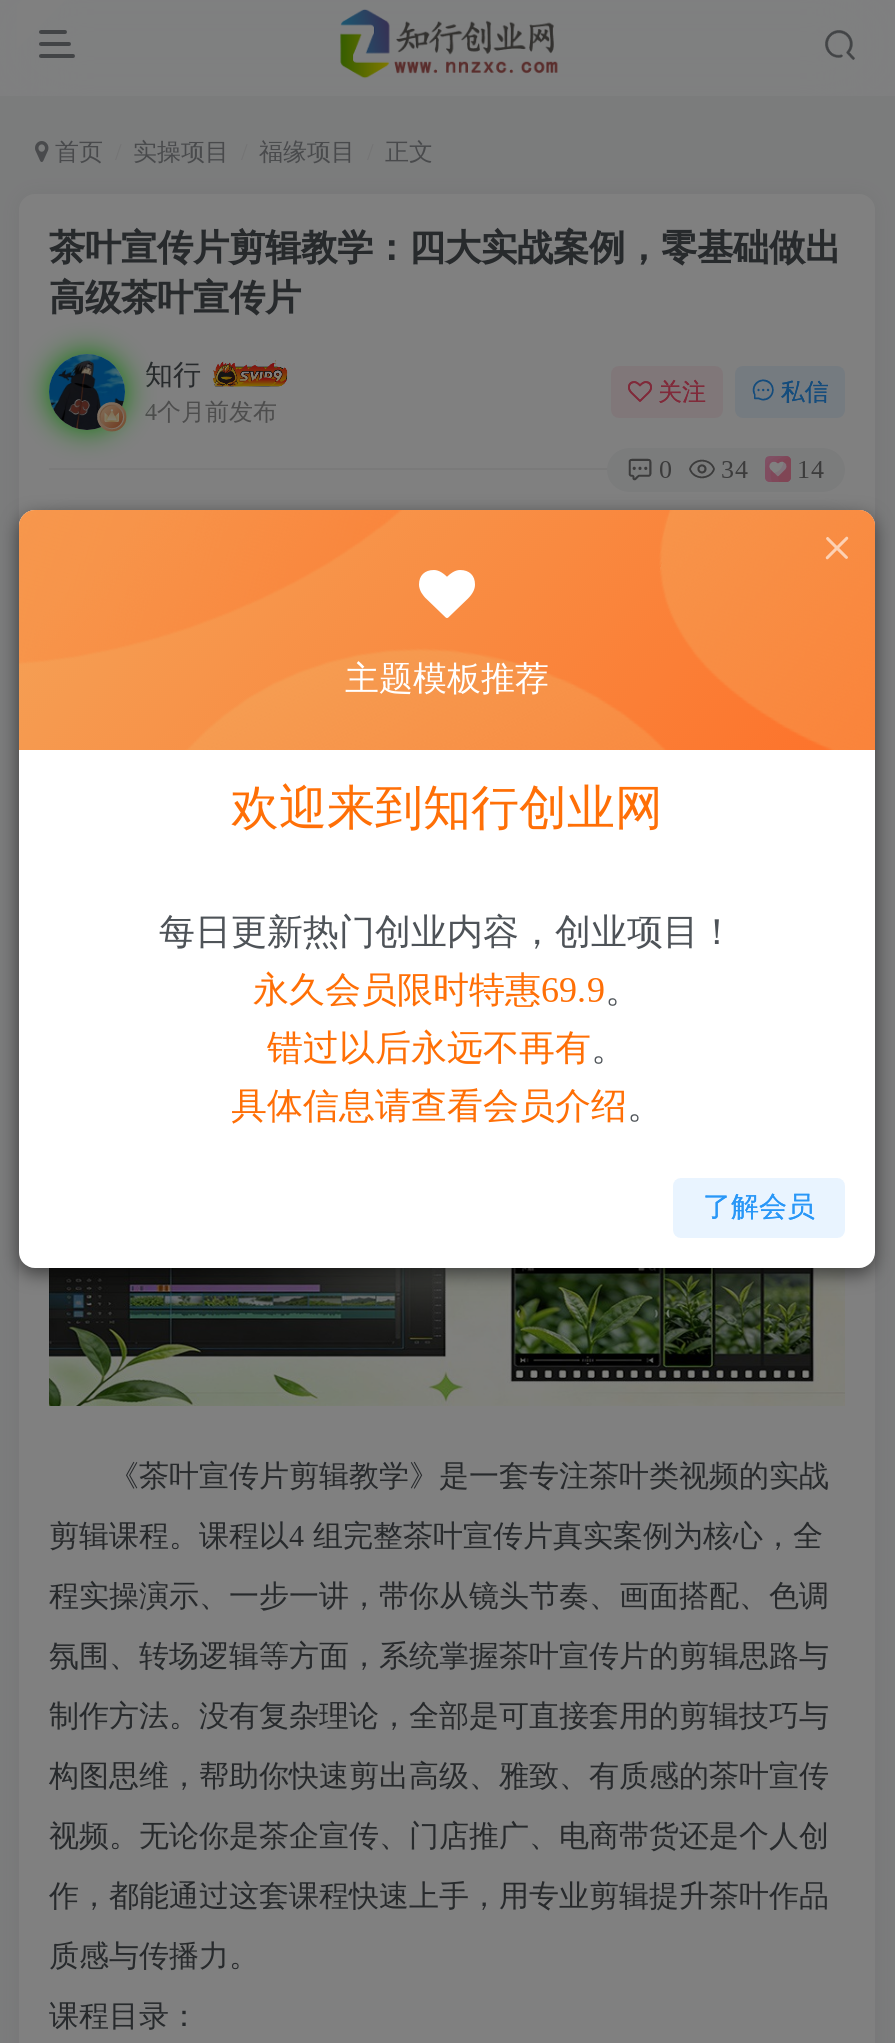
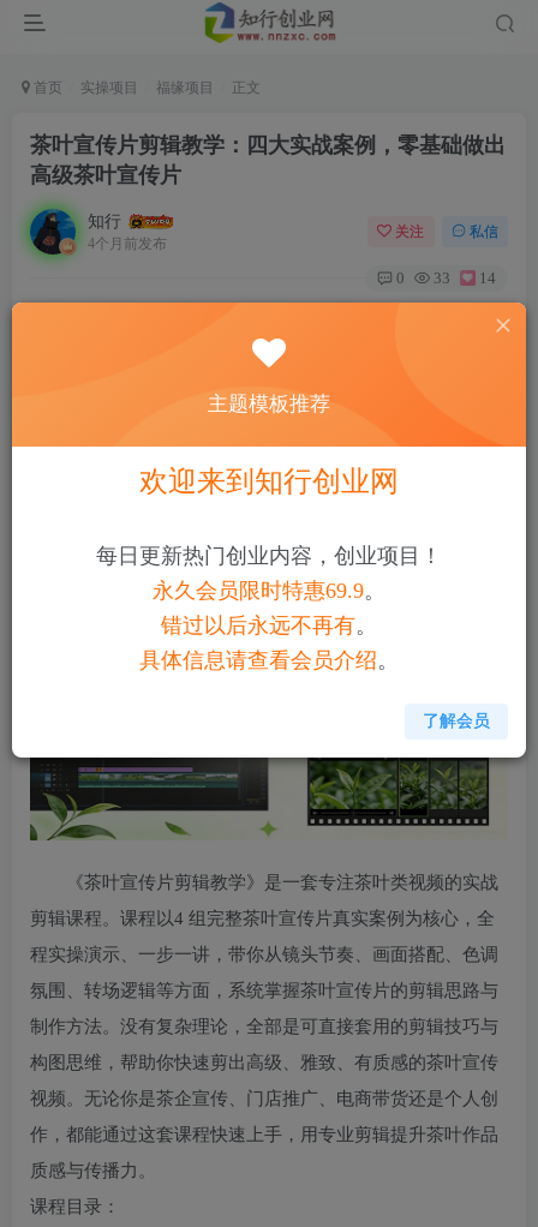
[659,454,825,484] 0 34 14 -> [396,269,496,287] 0 33 14

